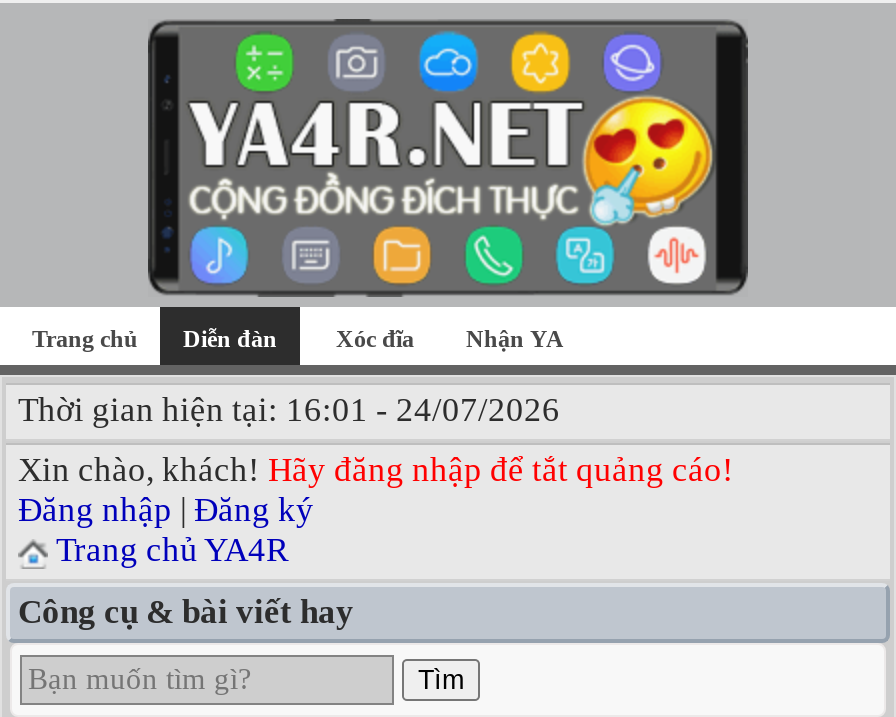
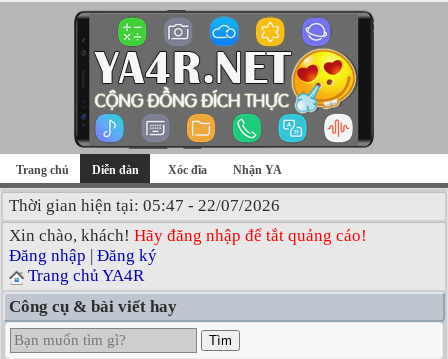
[18,391,560,429] Thời gian hiện tại: 16:01 - 24/07/2026 -> [9,196,280,215] Thời gian hiện tại: 05:47 - 22/07/2026

